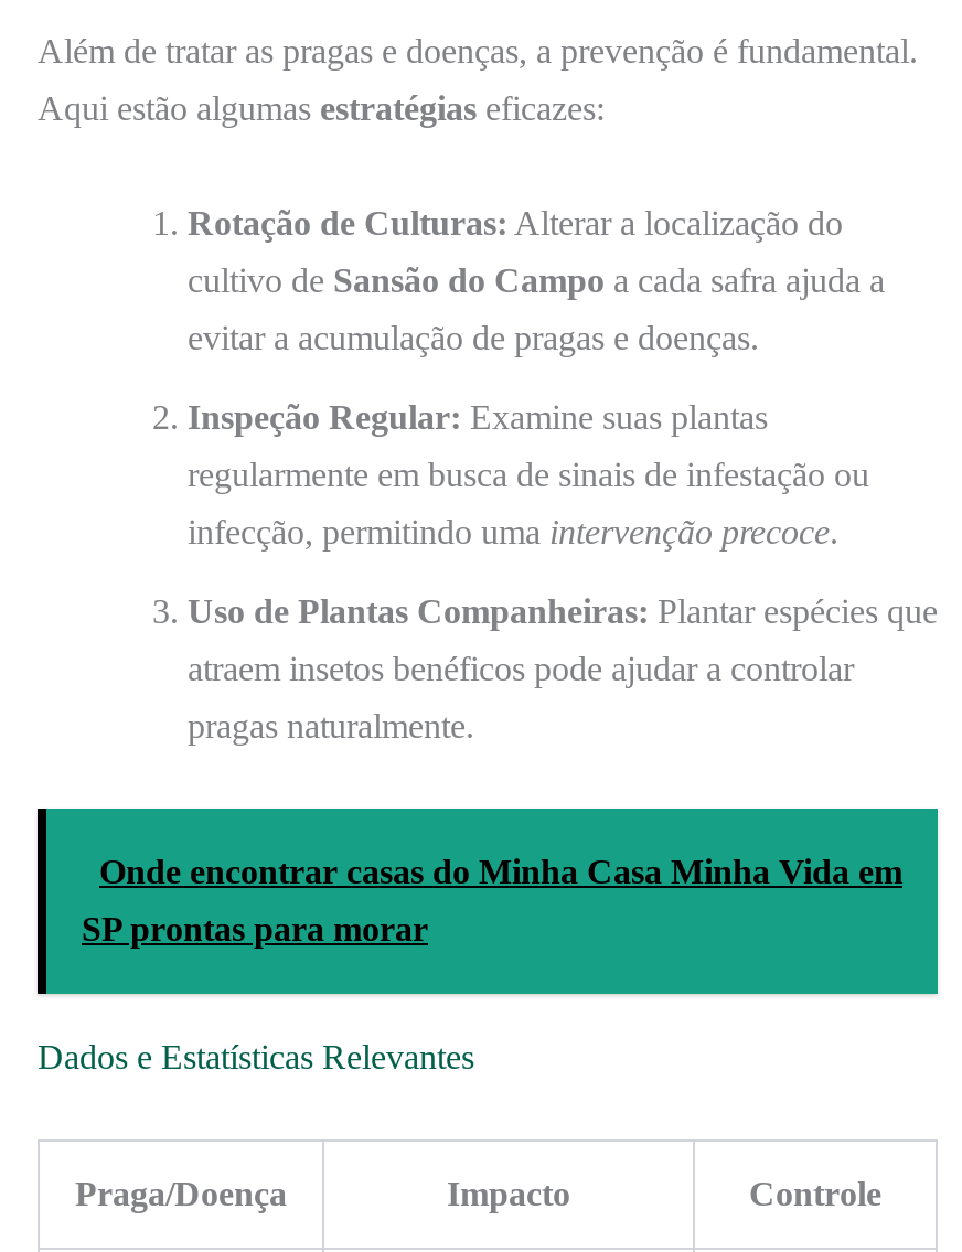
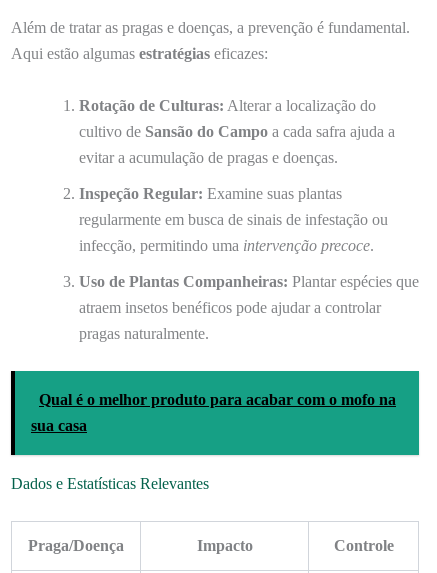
[99,852,902,889] Onde encontrar casas do Minha Casa Minha Vida em -> [39,390,396,407] Qual é o melhor produto para acabar com o mofo na
[82,909,428,946] SP prontas para morar -> [31,416,87,433] sua casa

